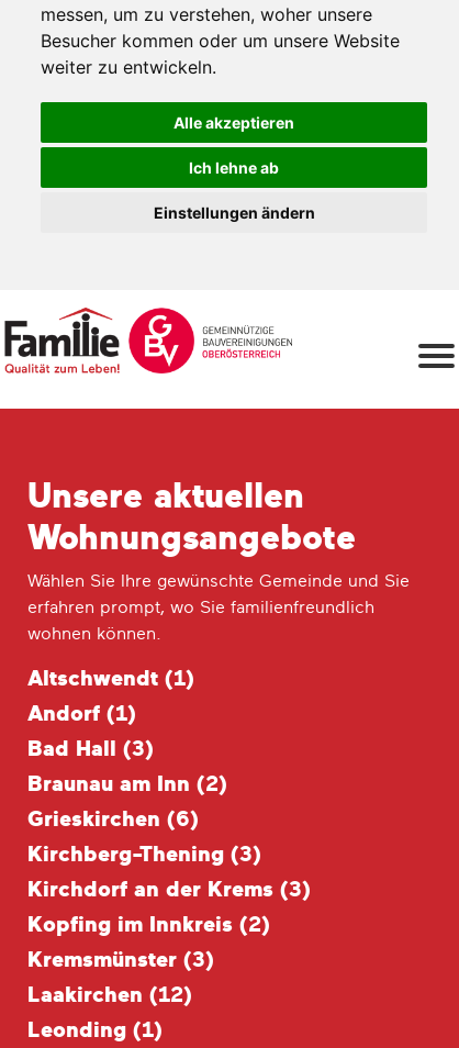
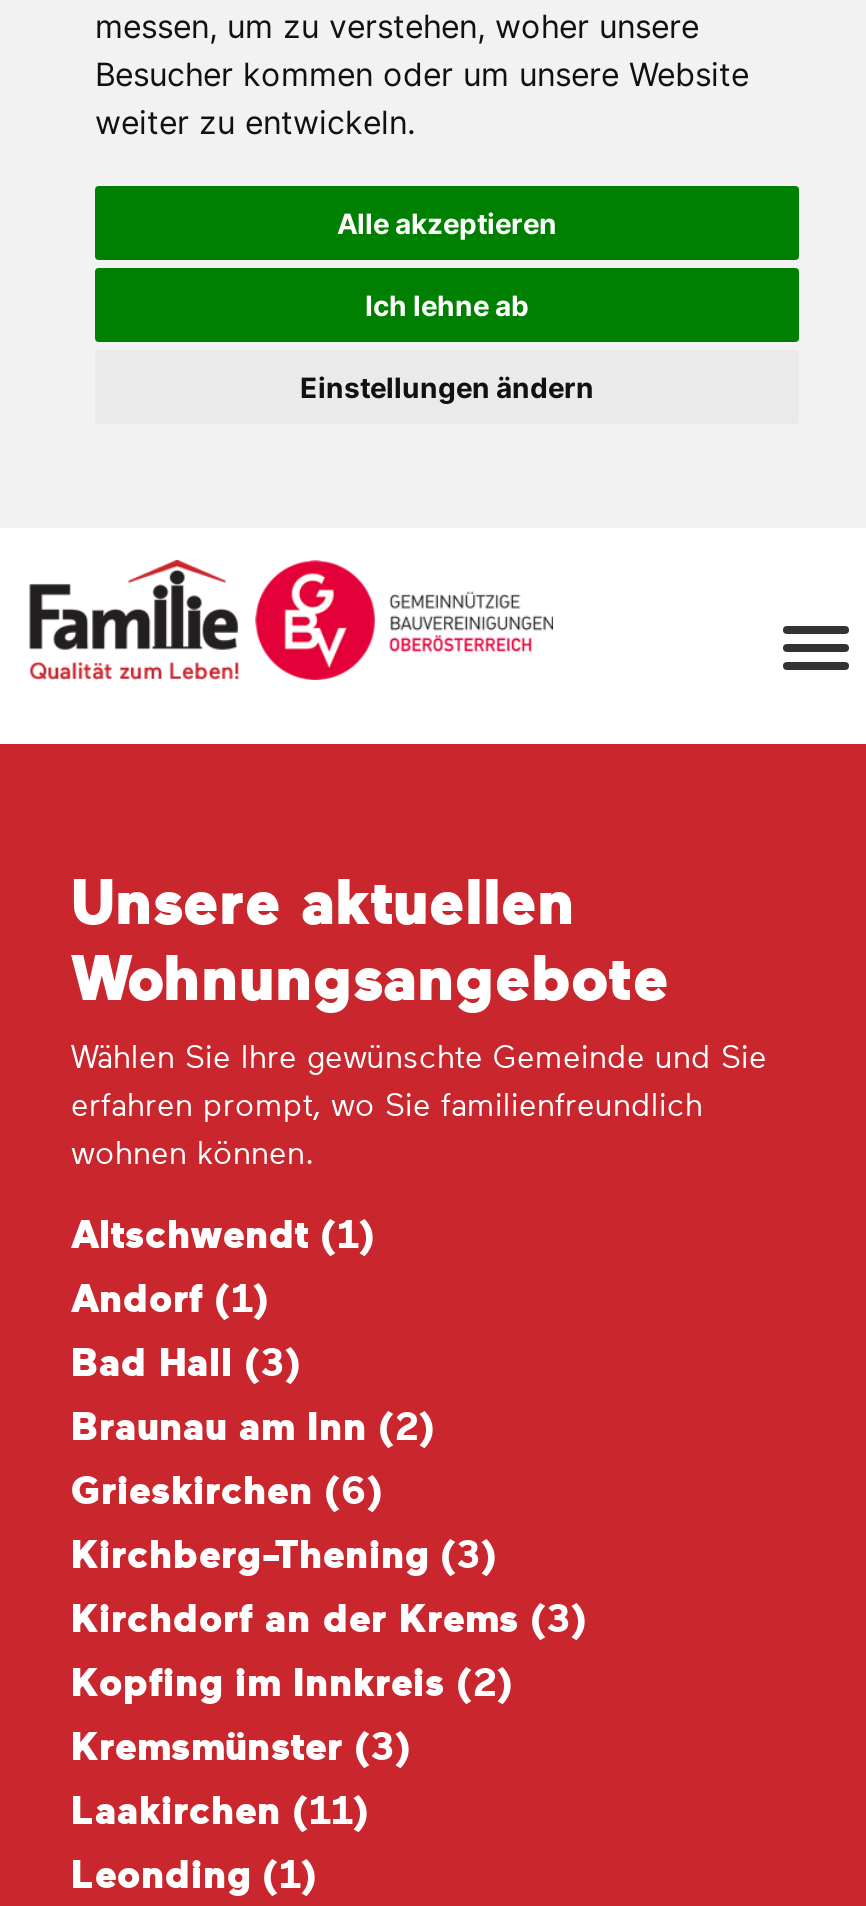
[27,984,192,1006] Laakirchen (12) -> [71,1792,369,1832] Laakirchen (11)

